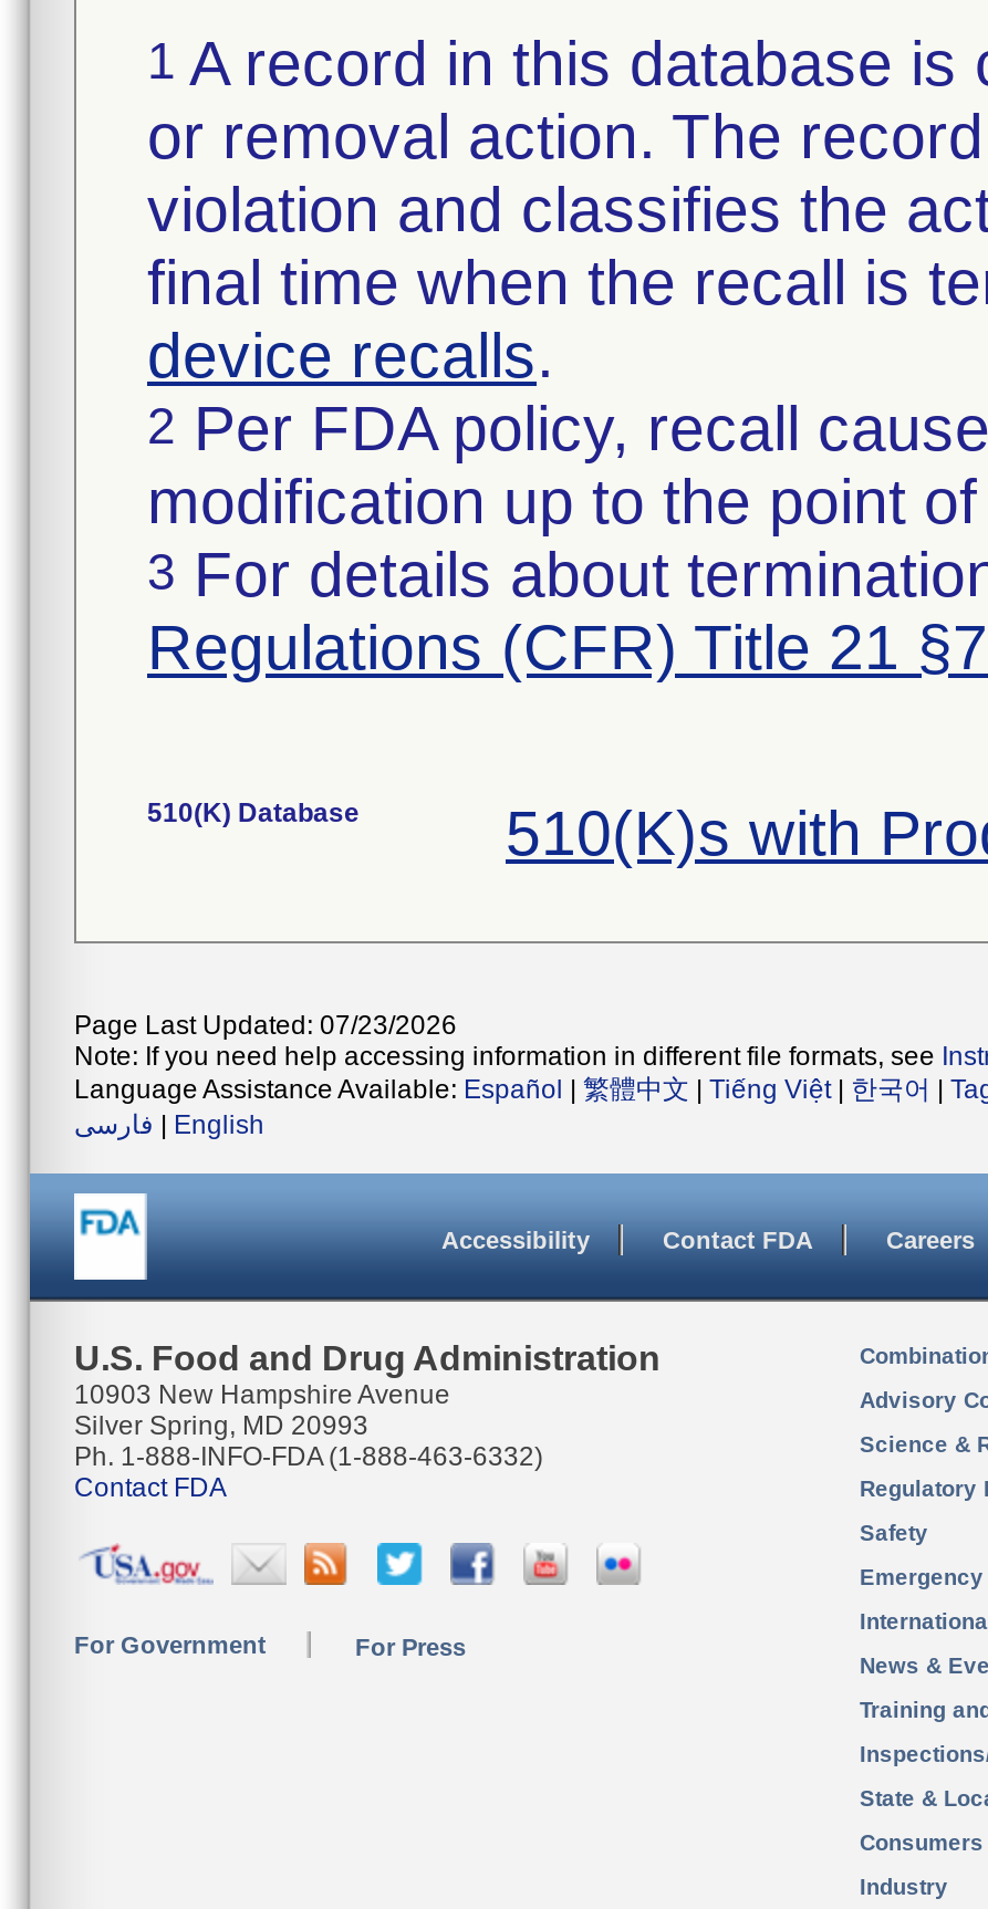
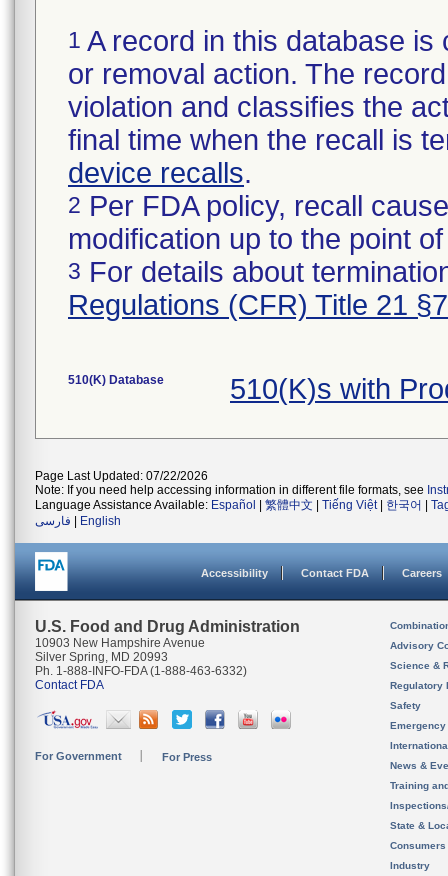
[74,1010,457,1041] Page Last Updated: 07/23/2026 -> [35,469,208,483] Page Last Updated: 07/22/2026

